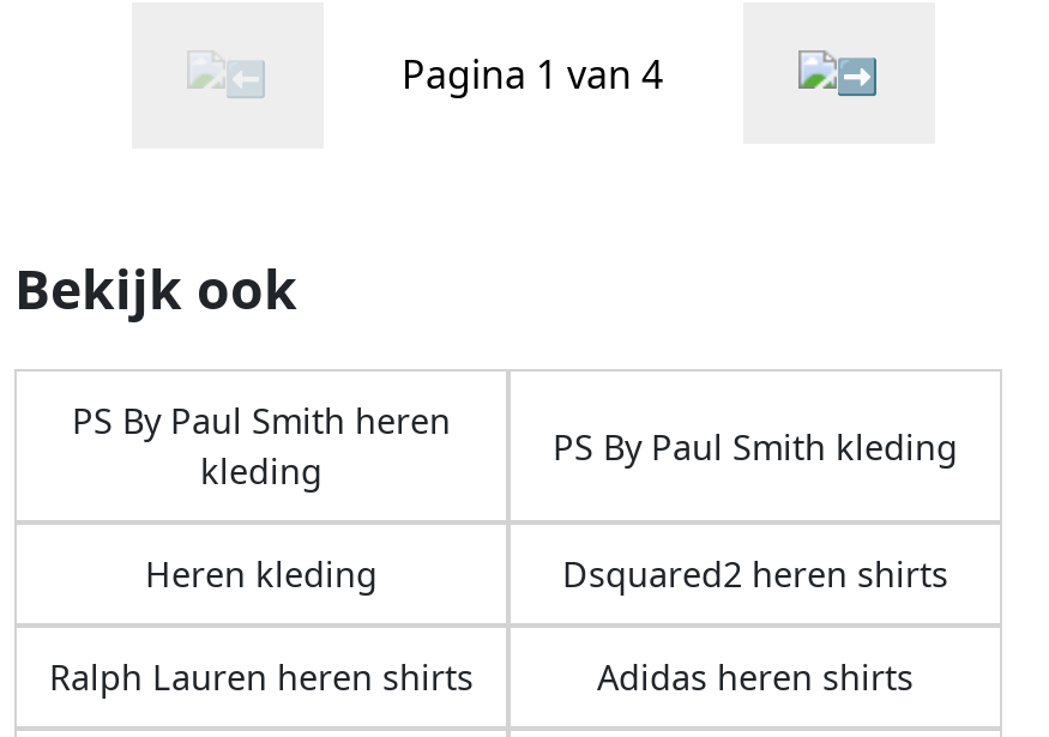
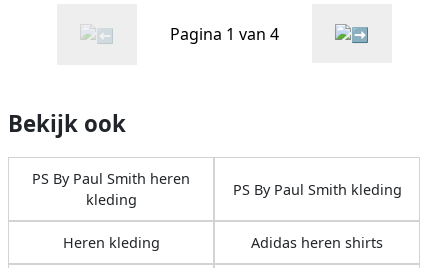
[49,552,948,701] Dsquared2 heren shirts | Ralph Lauren heren shirts -> none

